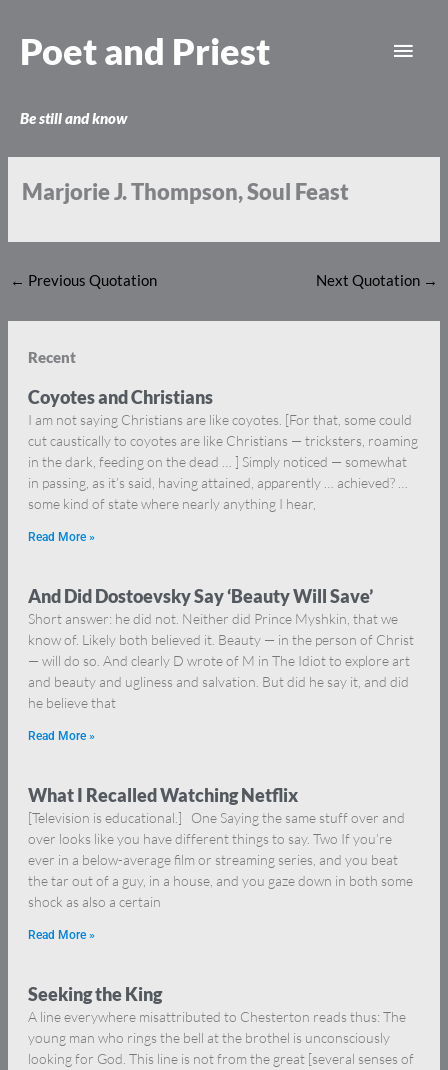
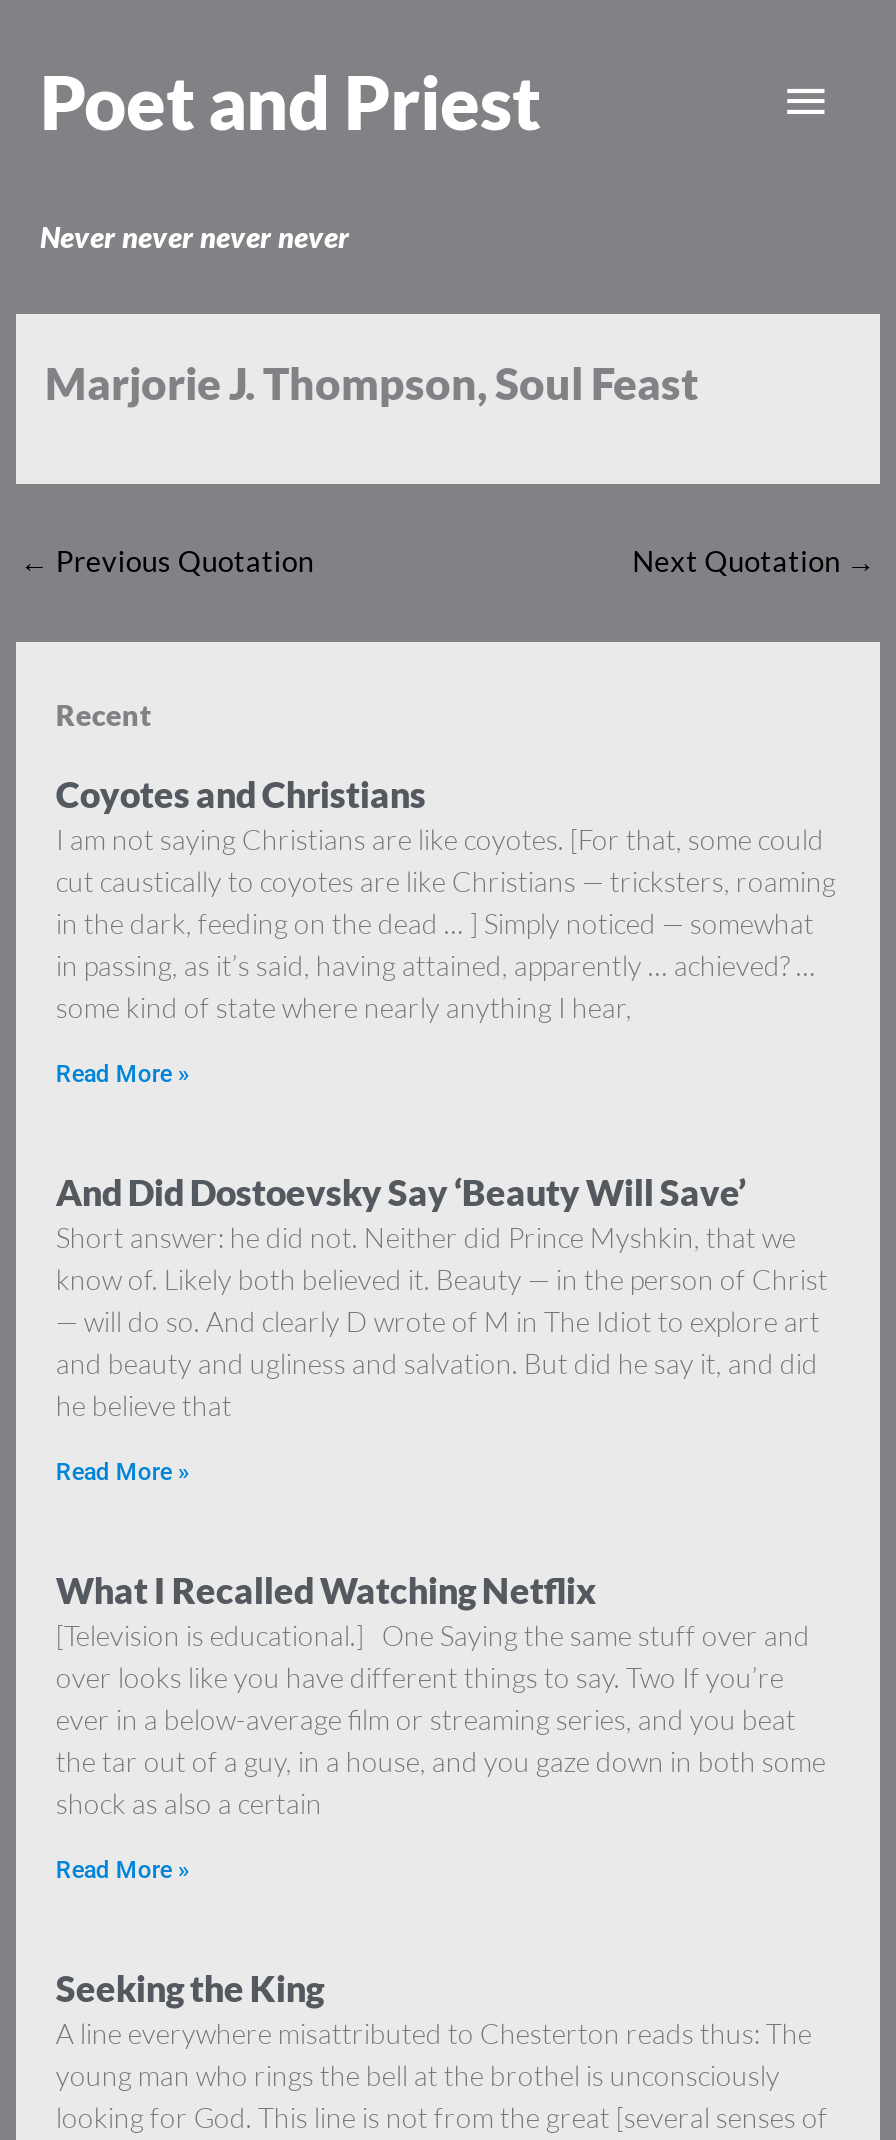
[20,110,127,127] Be still and know -> [40,221,350,255] Never never never never

